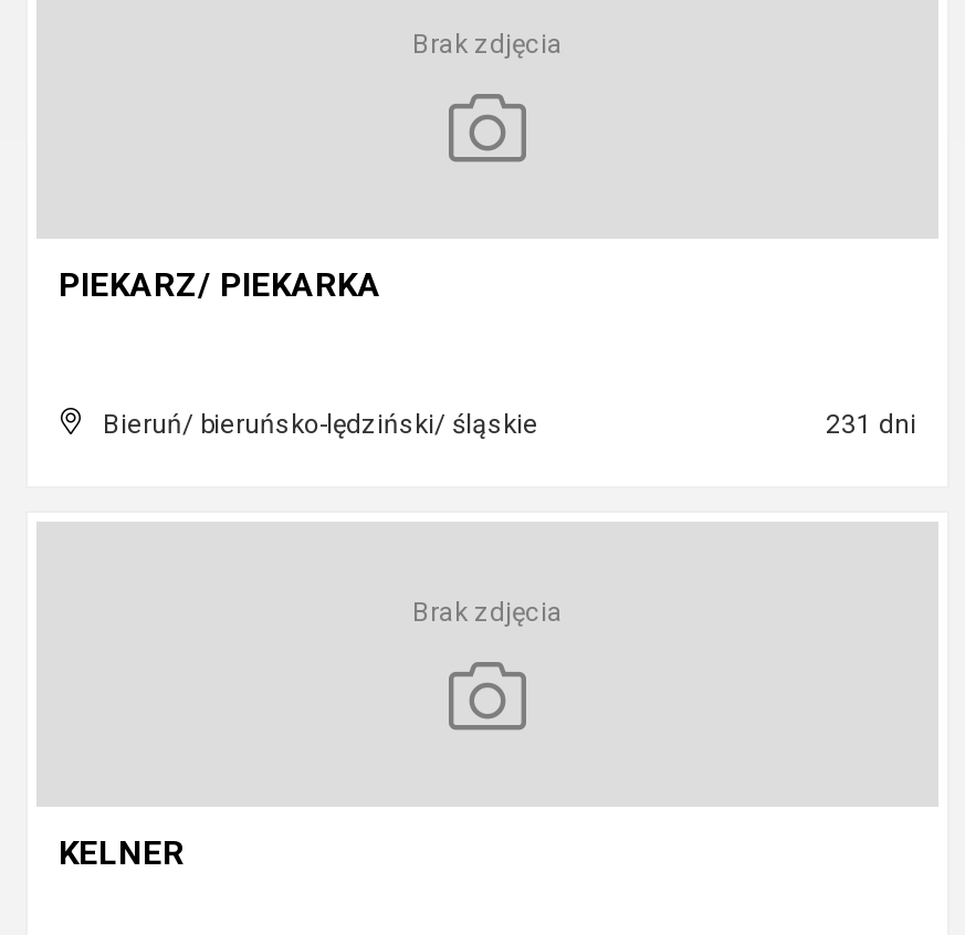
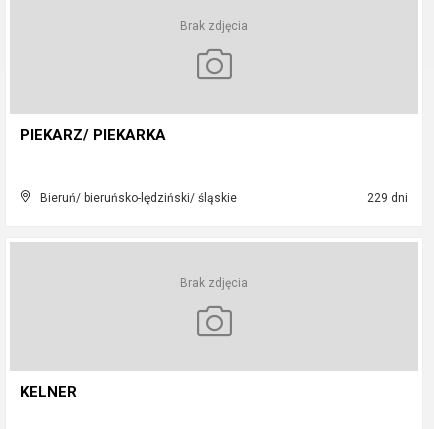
[819,409,916,440] 231 dni -> [364,191,408,205] 229 dni

